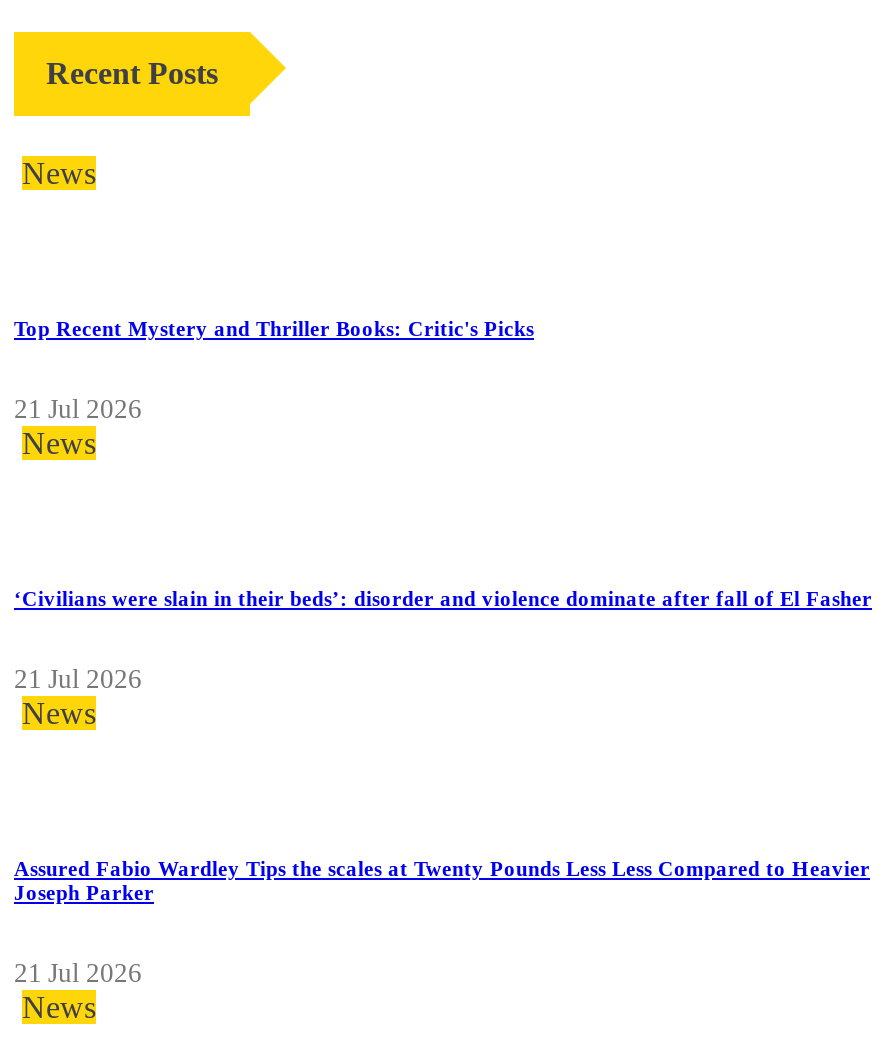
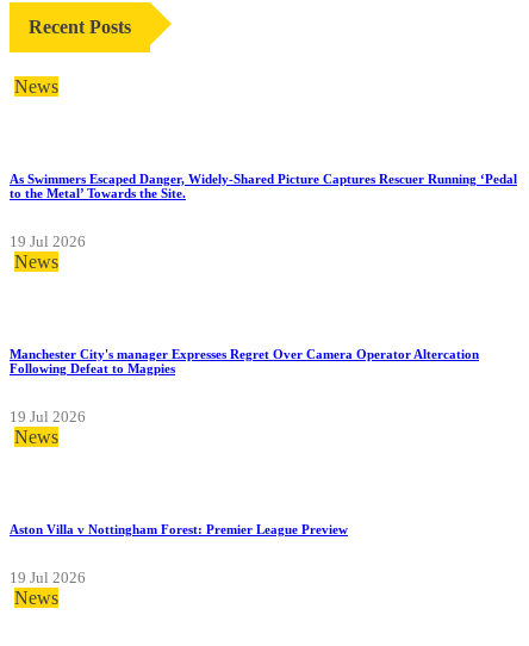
[14,316,534,340] Top Recent Mystery and Thriller Books: Critic's Picks -> [10,172,517,200] As Swimmers Escaped Danger, Widely-Shared Picture Captures Rescuer Running ‘Pedal | to the Metal’ Towards the Site.
[14,394,142,424] 21 Jul 2026 -> [10,233,86,251] 19 Jul 2026
[14,586,872,610] ‘Civilians were slain in their beds’: disorder and violence dominate after fall of El Fasher -> [10,347,479,376] Manchester City's manager Expresses Regret Over Camera Operator Altercation | Following Defeat to Magpies
[14,664,142,694] 21 Jul 2026 -> [10,408,86,426] 19 Jul 2026
[14,856,870,904] Assured Fabio Wardley Tips the scales at Twenty Pounds Less Less Compared to Heavier | Joseph Parker -> [10,522,348,536] Aston Villa v Nottingham Forest: Premier League Preview
[14,958,142,988] 21 Jul 2026 -> [10,569,86,587] 19 Jul 2026

